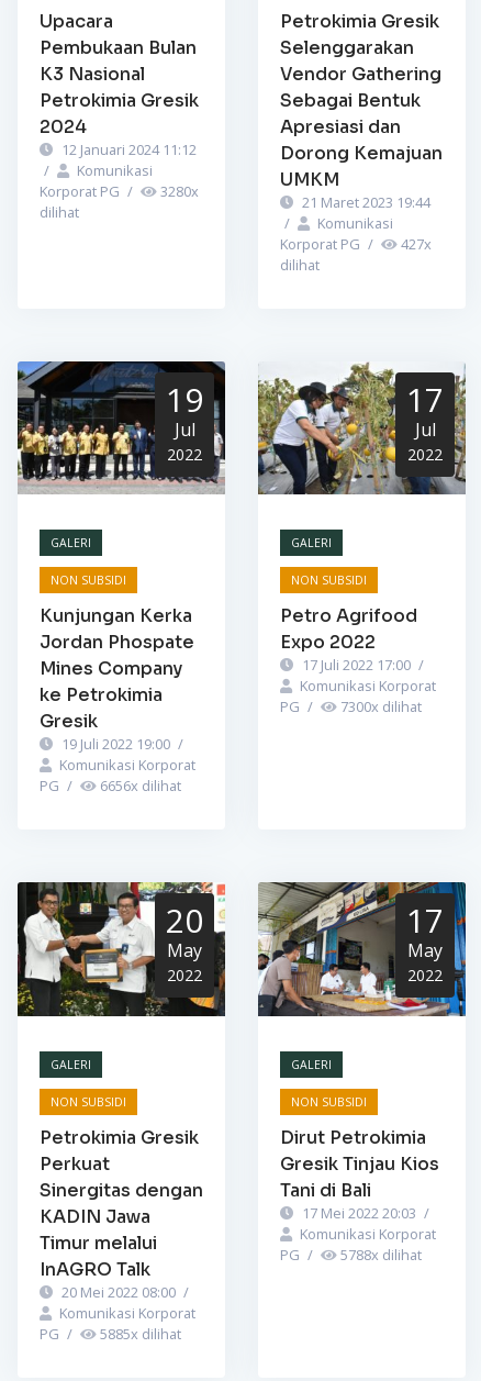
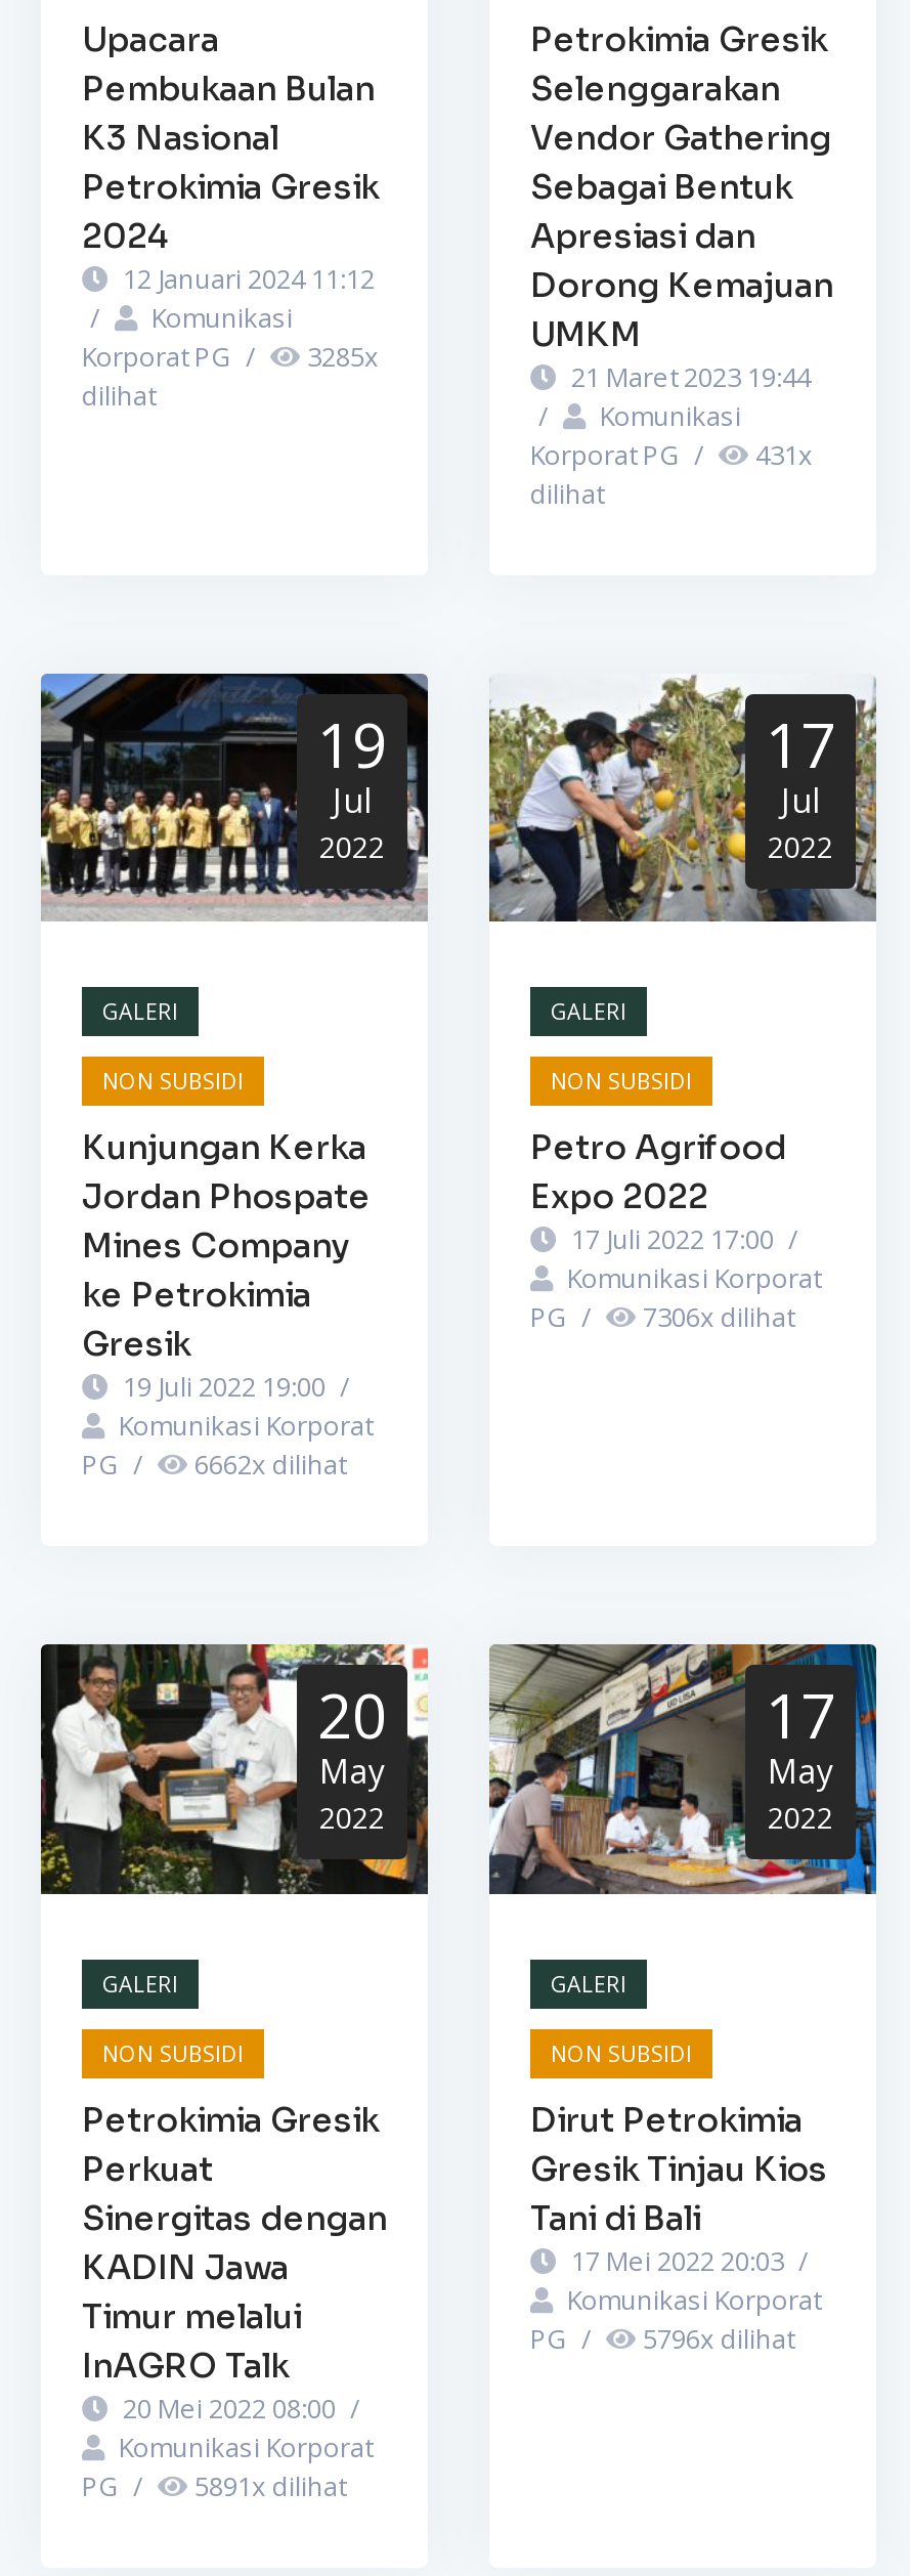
[40,181,199,201] Korporat PG / 3280x -> [82,337,379,374] Korporat PG / 3285x
[280,233,432,253] Korporat PG / 427x -> [530,435,813,472] Korporat PG / 431x
[280,697,422,716] PG / 7300x dilihat -> [530,1298,794,1335] PG / 7306x dilihat
[40,776,181,795] PG / 6656x dilihat -> [82,1446,346,1483] PG / 6662x dilihat
[280,1244,422,1264] PG / 5788x dilihat -> [530,2319,794,2356] PG / 5796x dilihat
[40,1323,181,1343] PG / 5885x dilihat -> [82,2466,346,2503] PG / 5891x dilihat

